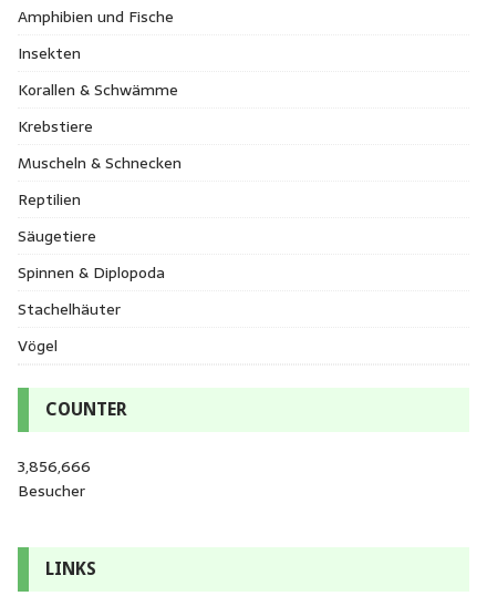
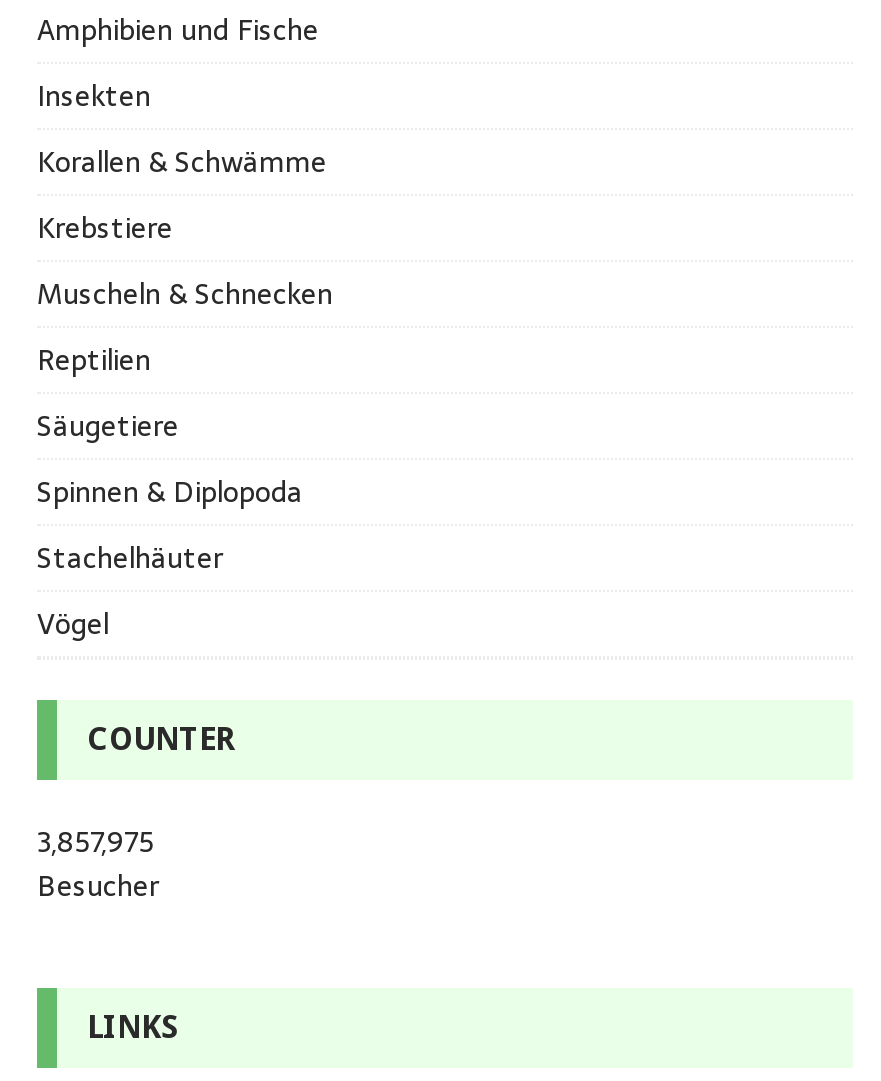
[18,454,91,478] 3,856,666 -> [37,819,155,863] 3,857,975

